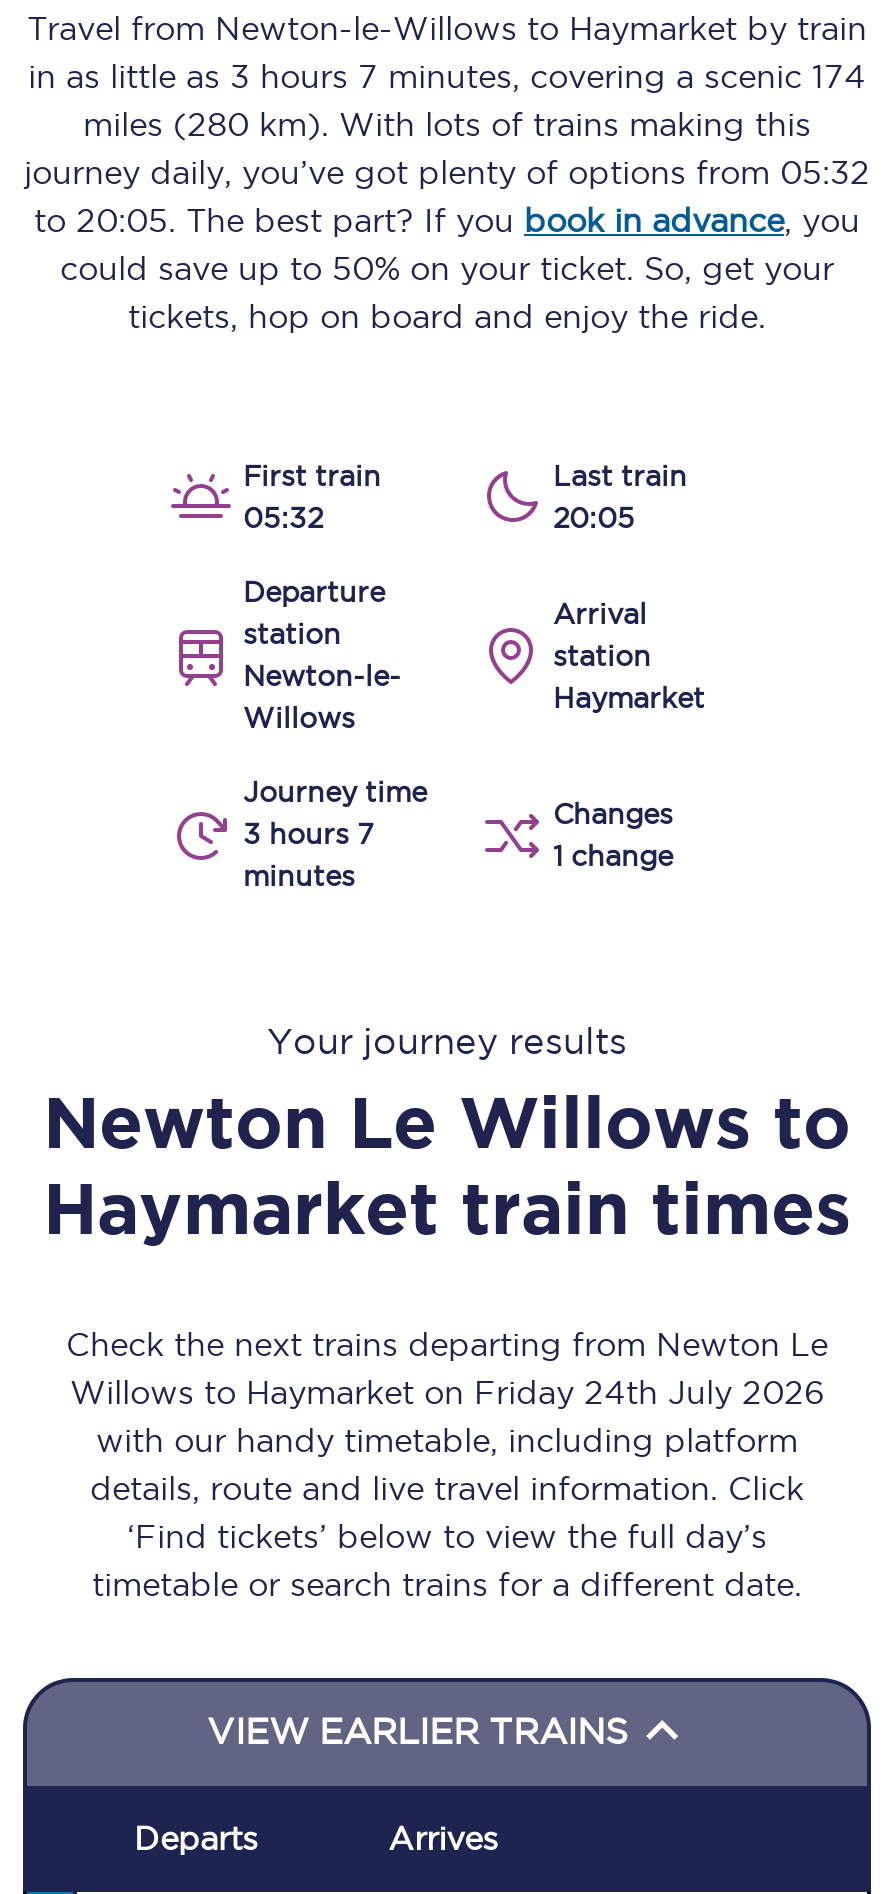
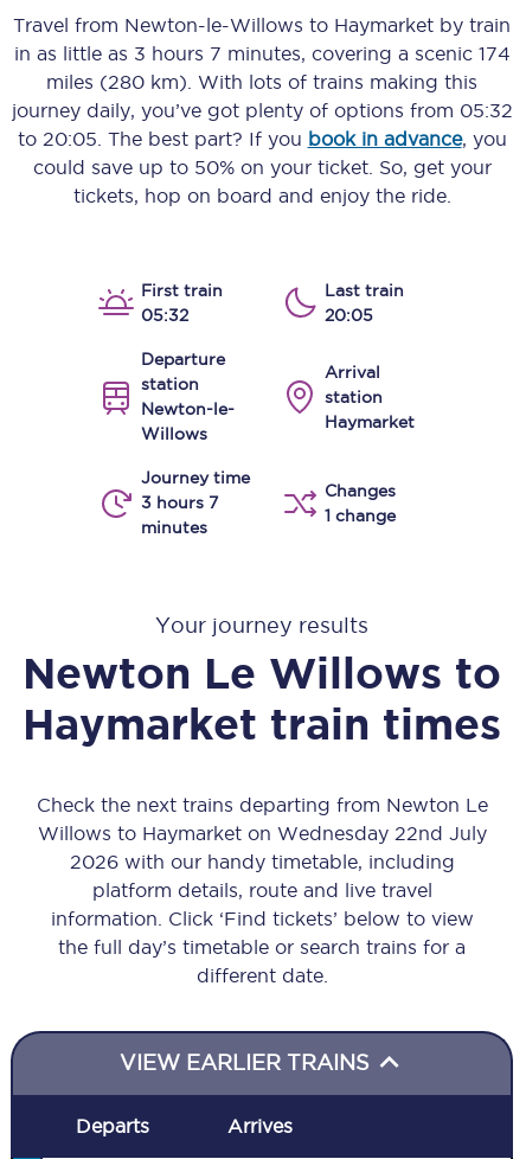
[70,1374,824,1602] Willows to Haymarket on Friday 24th July 2026 | with our handy timetable, including platform | details, route and live travel information. Click | ‘Find tickets’ below to view the full day’s | timetable or search trains for a different date. -> [37,822,486,986] Willows to Haymarket on Wednesday 22nd July | 2026 with our handy timetable, including | platform details, route and live travel | information. Click ‘Find tickets’ below to view | the full day’s timetable or search trains for a | different date.

